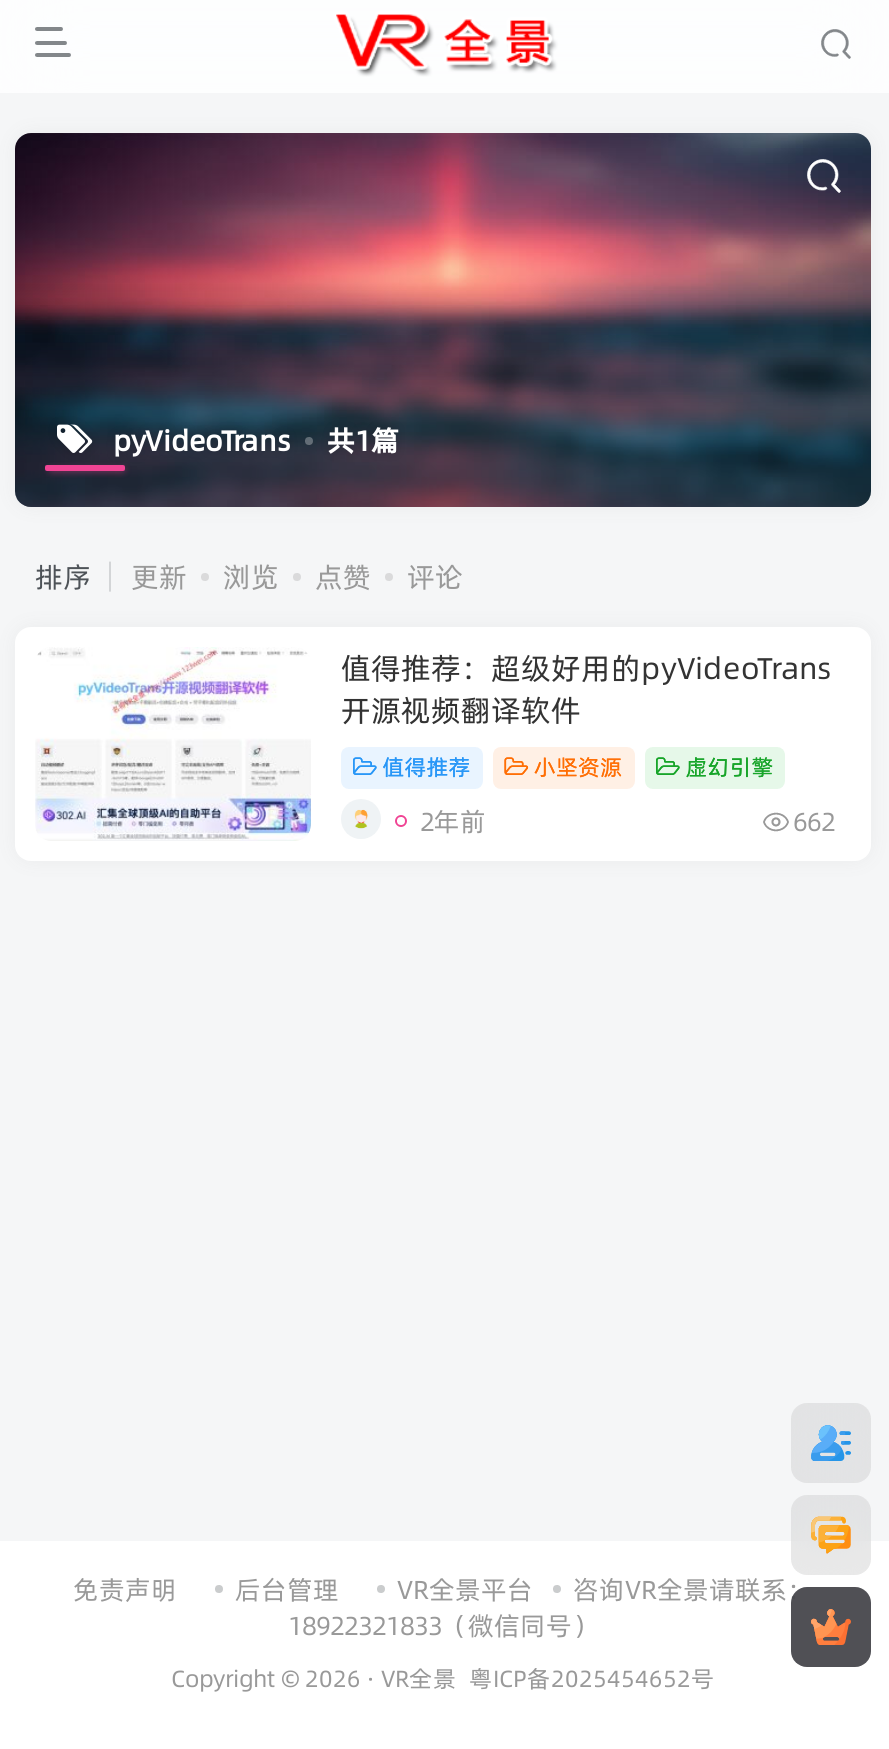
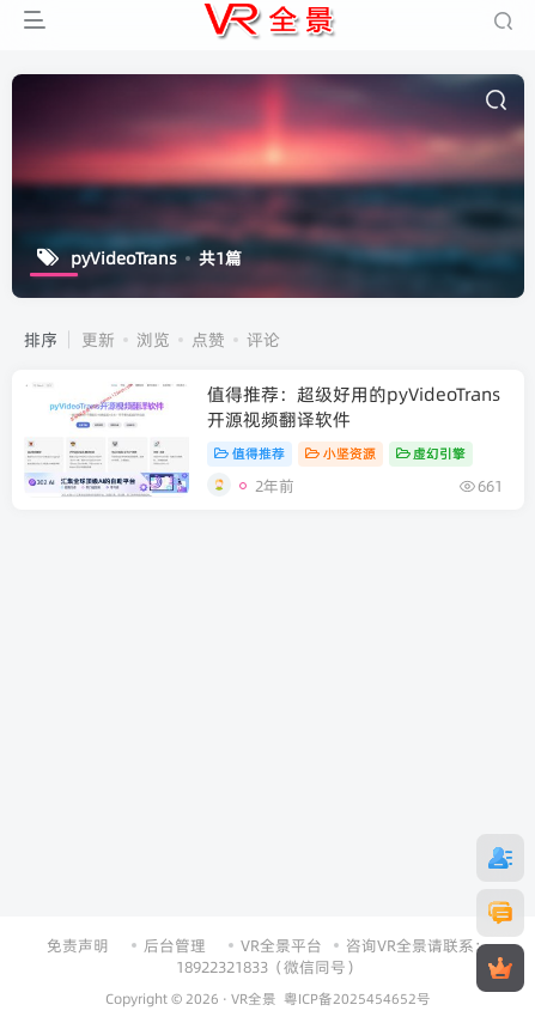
[793,802,835,838] 662 -> [478,475,503,496] 661

